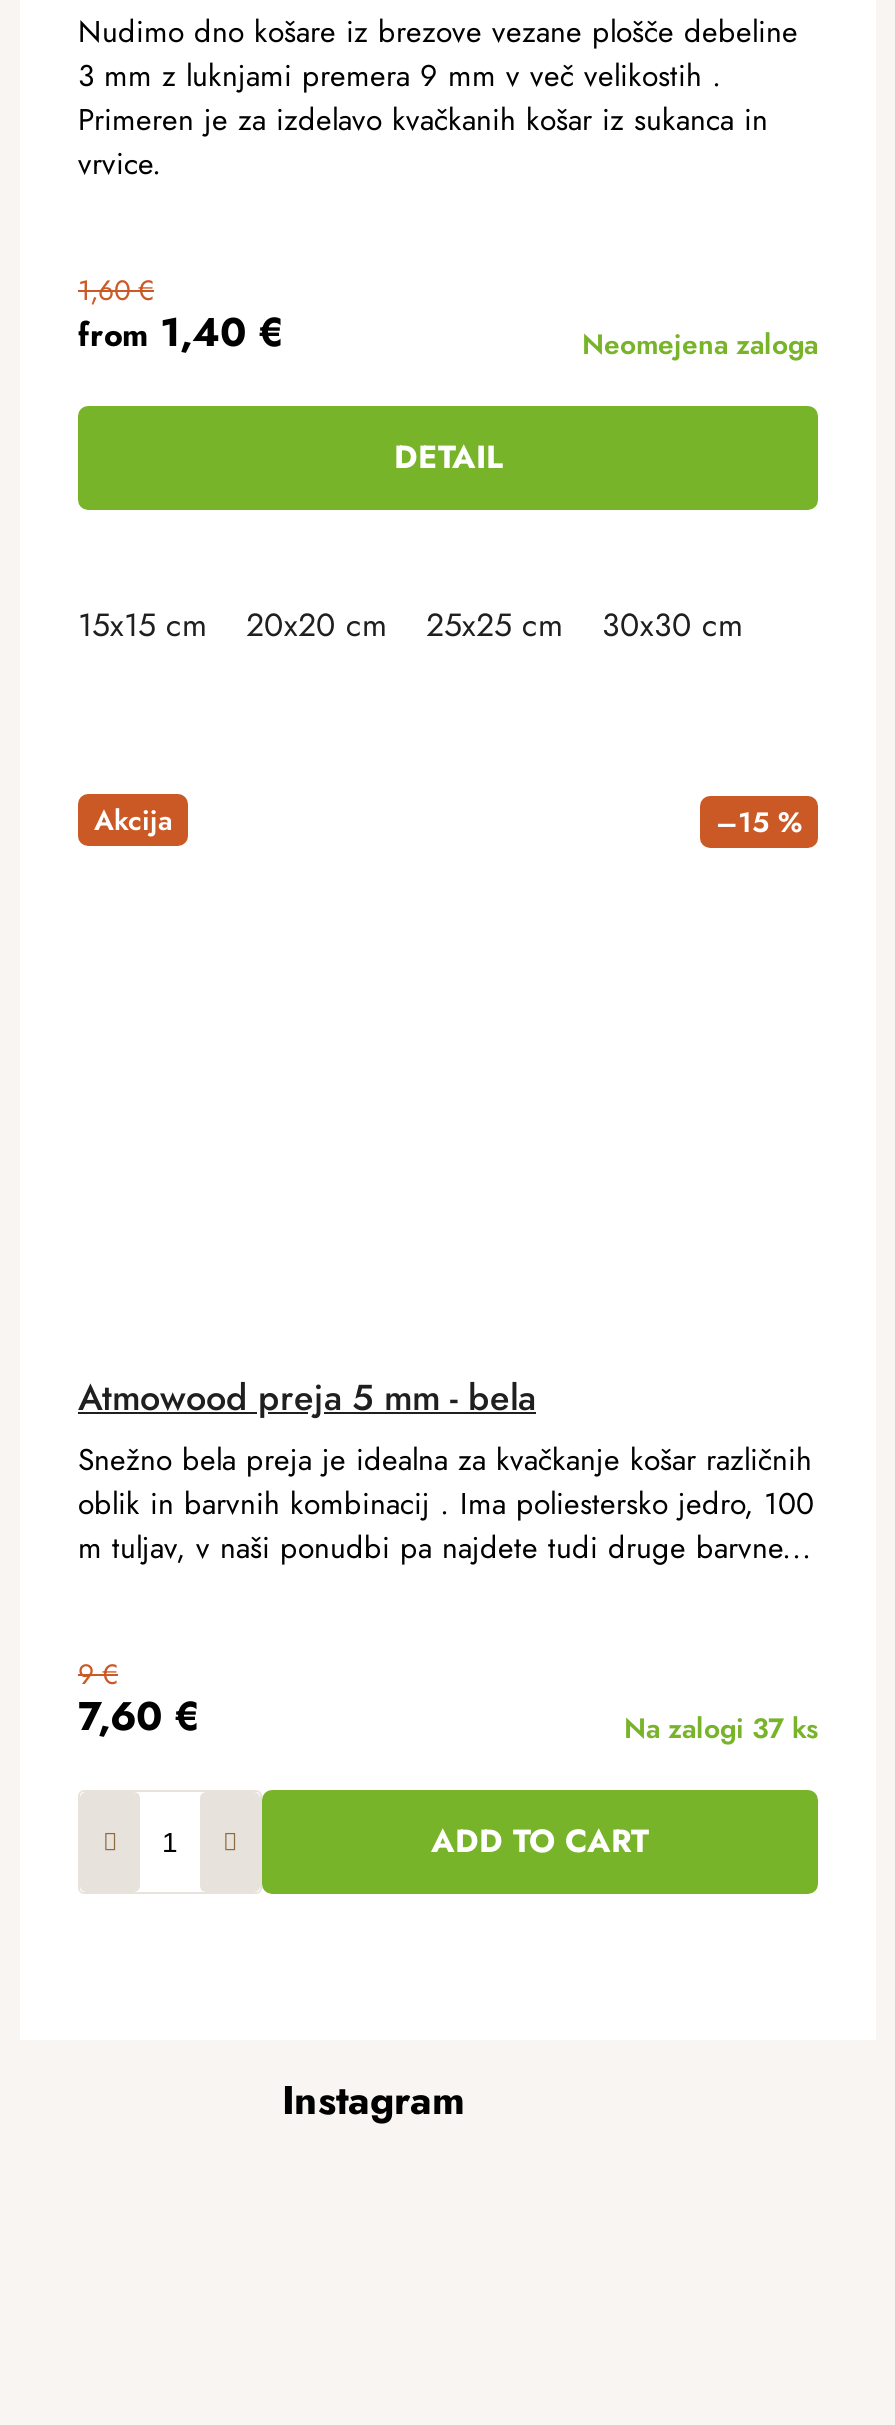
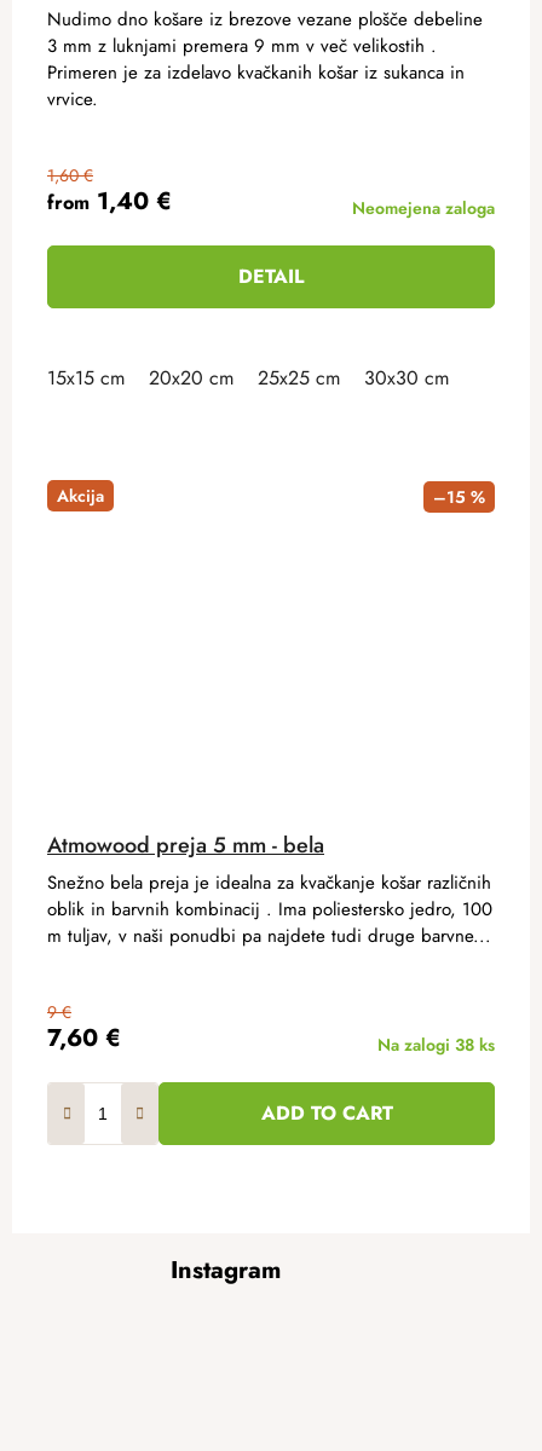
[624,1708,818,1748] Na zalogi 37 ks -> [377,1033,495,1057] Na zalogi 38 ks

